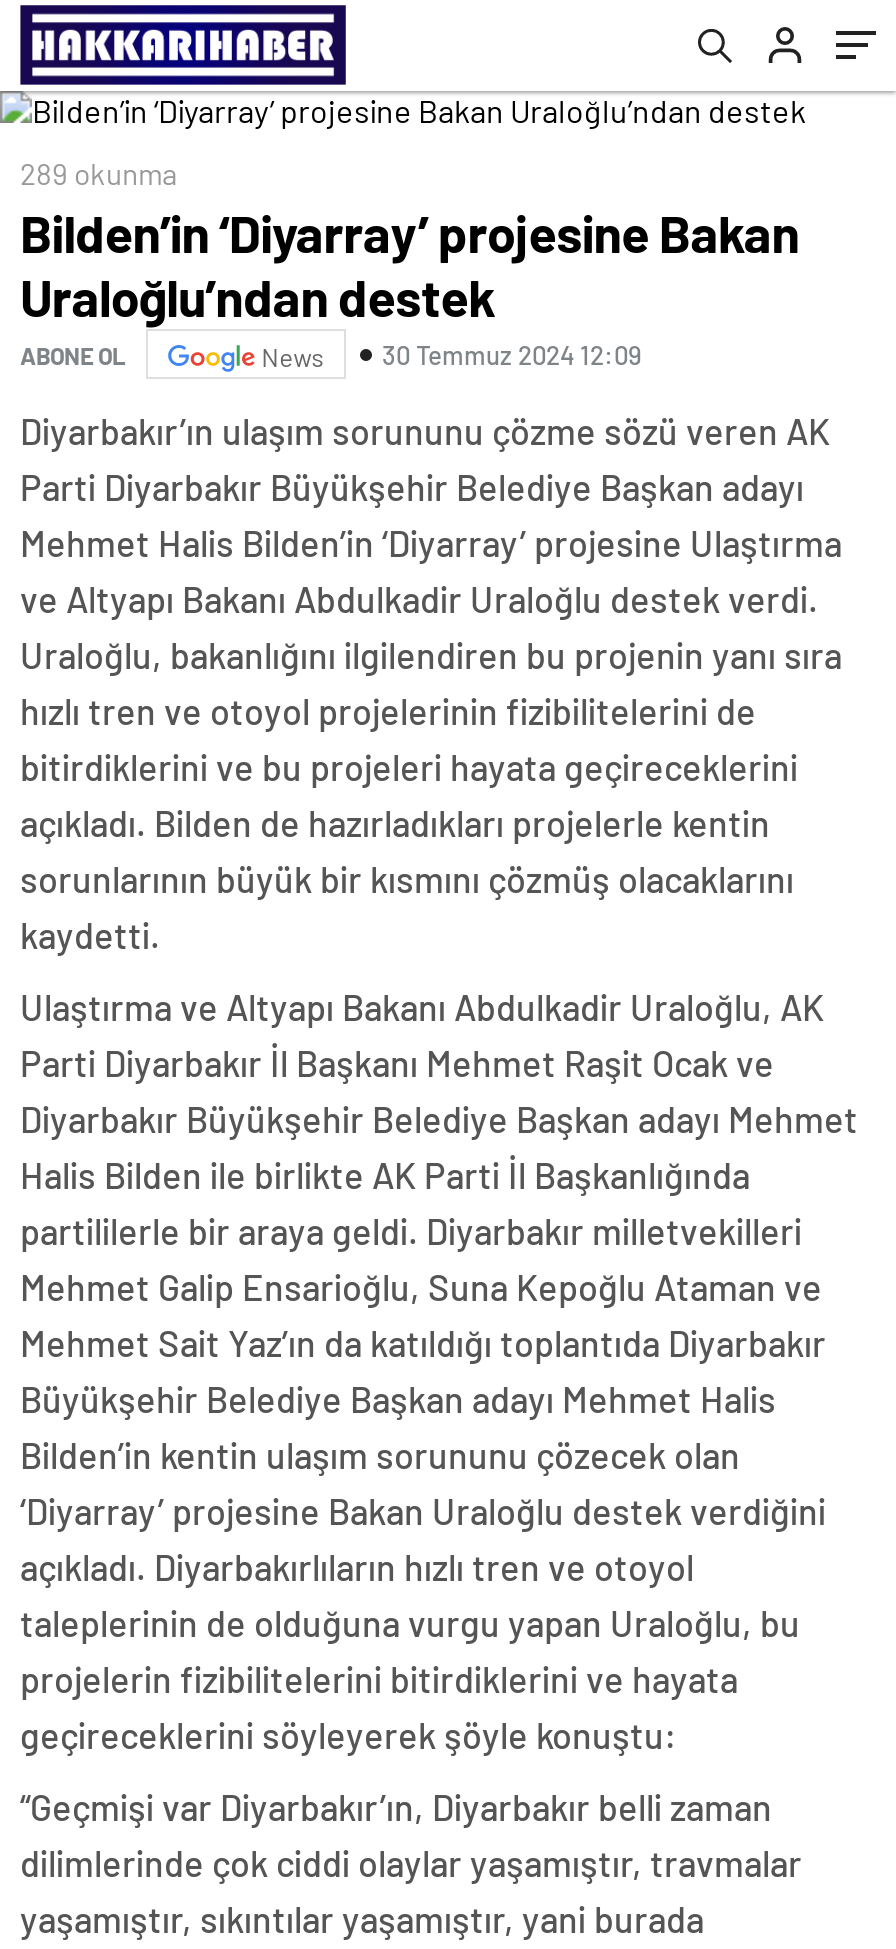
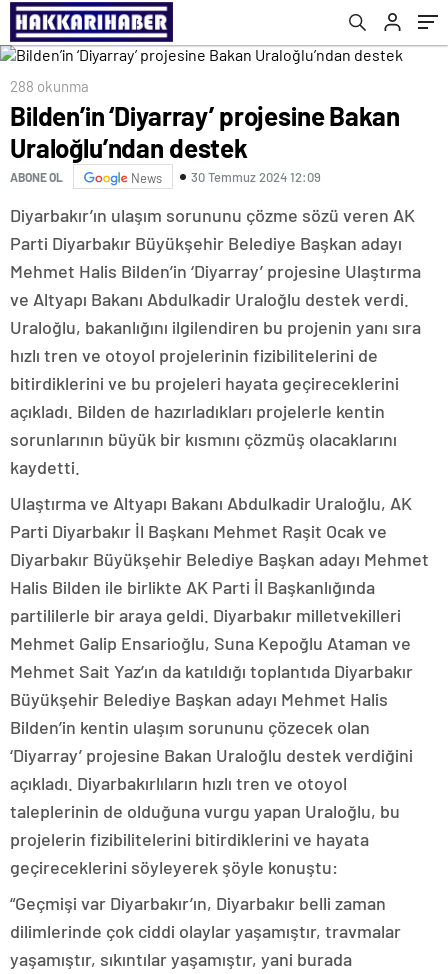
[20,155,178,191] 289 okunma -> [10,77,89,95] 288 okunma

